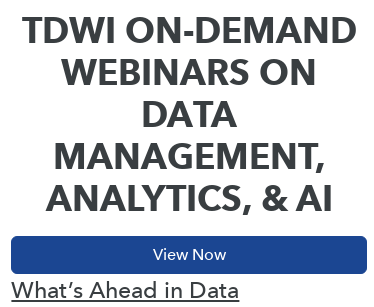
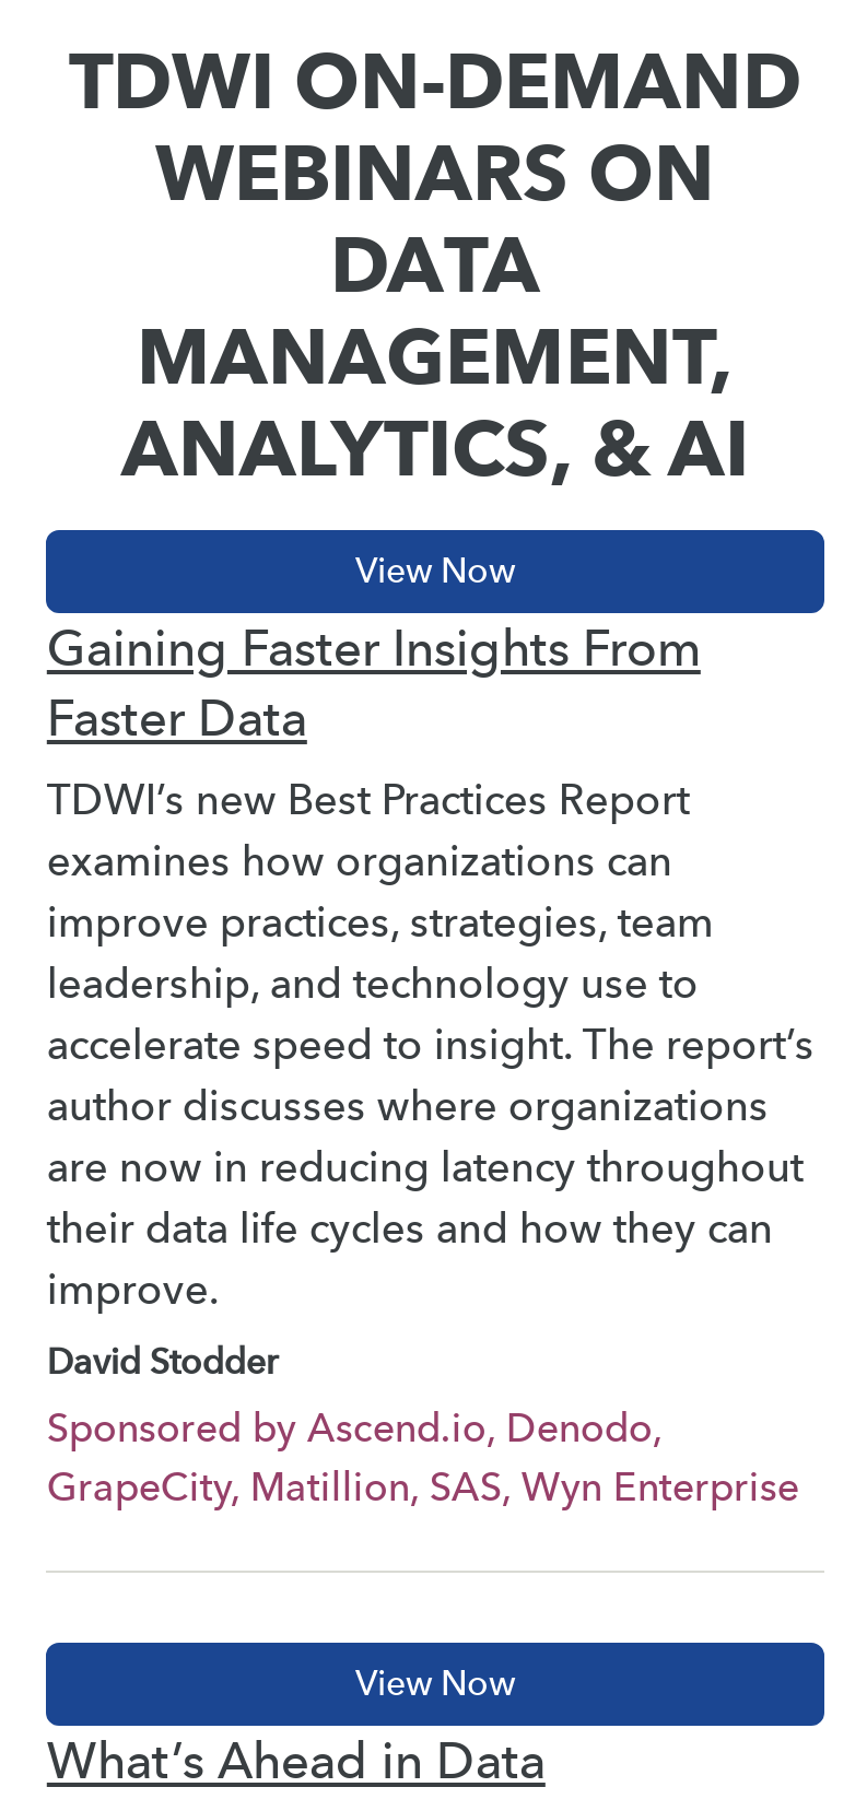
none -> [47,617,814,1512] Gaining Faster Insights From | Faster Data | TDWI’s new Best Practices Report | examines how organizations can | improve practices, strategies, team | leadership, and technology use to | accelerate speed to insight. The report’s | author discusses where organizations | are now in reducing latency throughout | their data life cycles and how they can | improve. | David Stodder | Sponsored by Ascend.io, Denodo, | GrapeCity, Matillion, SAS, Wyn Enterprise

